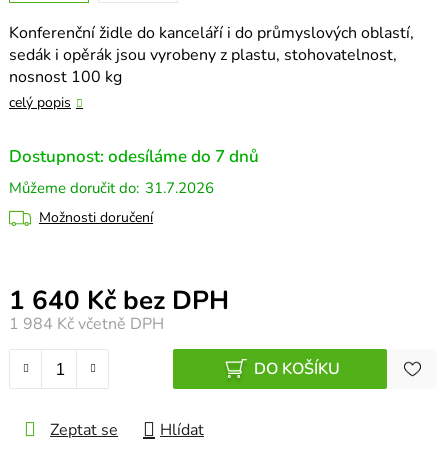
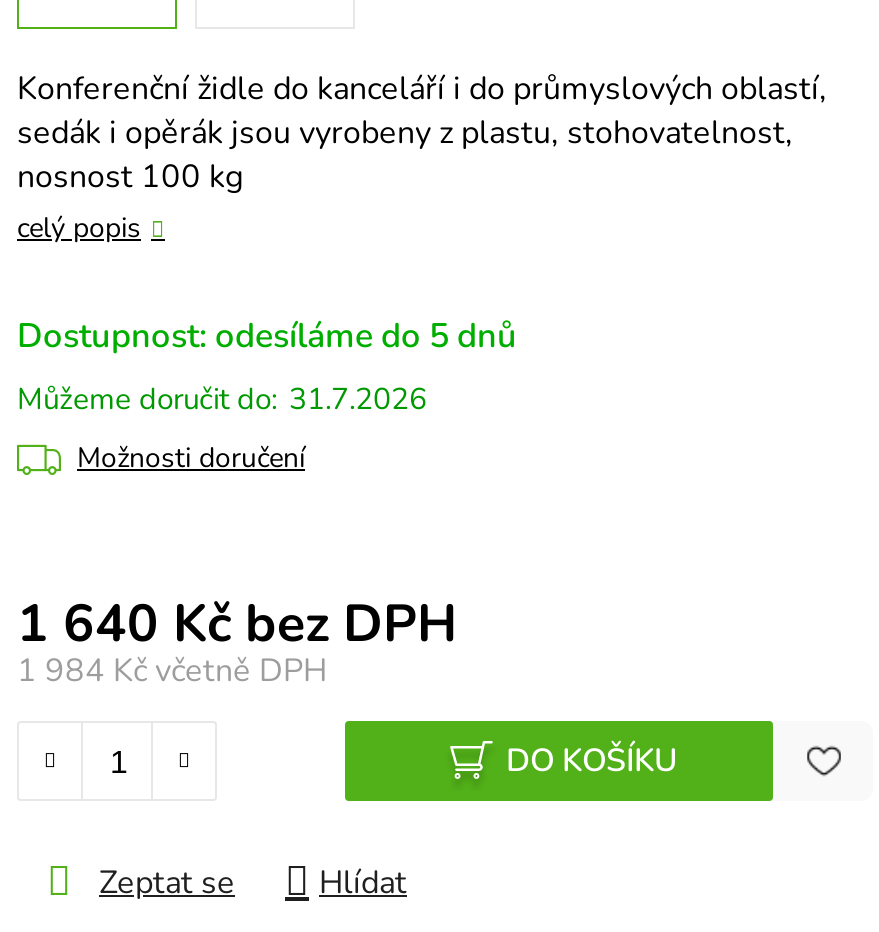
[9,145,259,168] Dostupnost: odesíláme do 7 dnů -> [17,313,517,359] Dostupnost: odesíláme do 5 dnů

